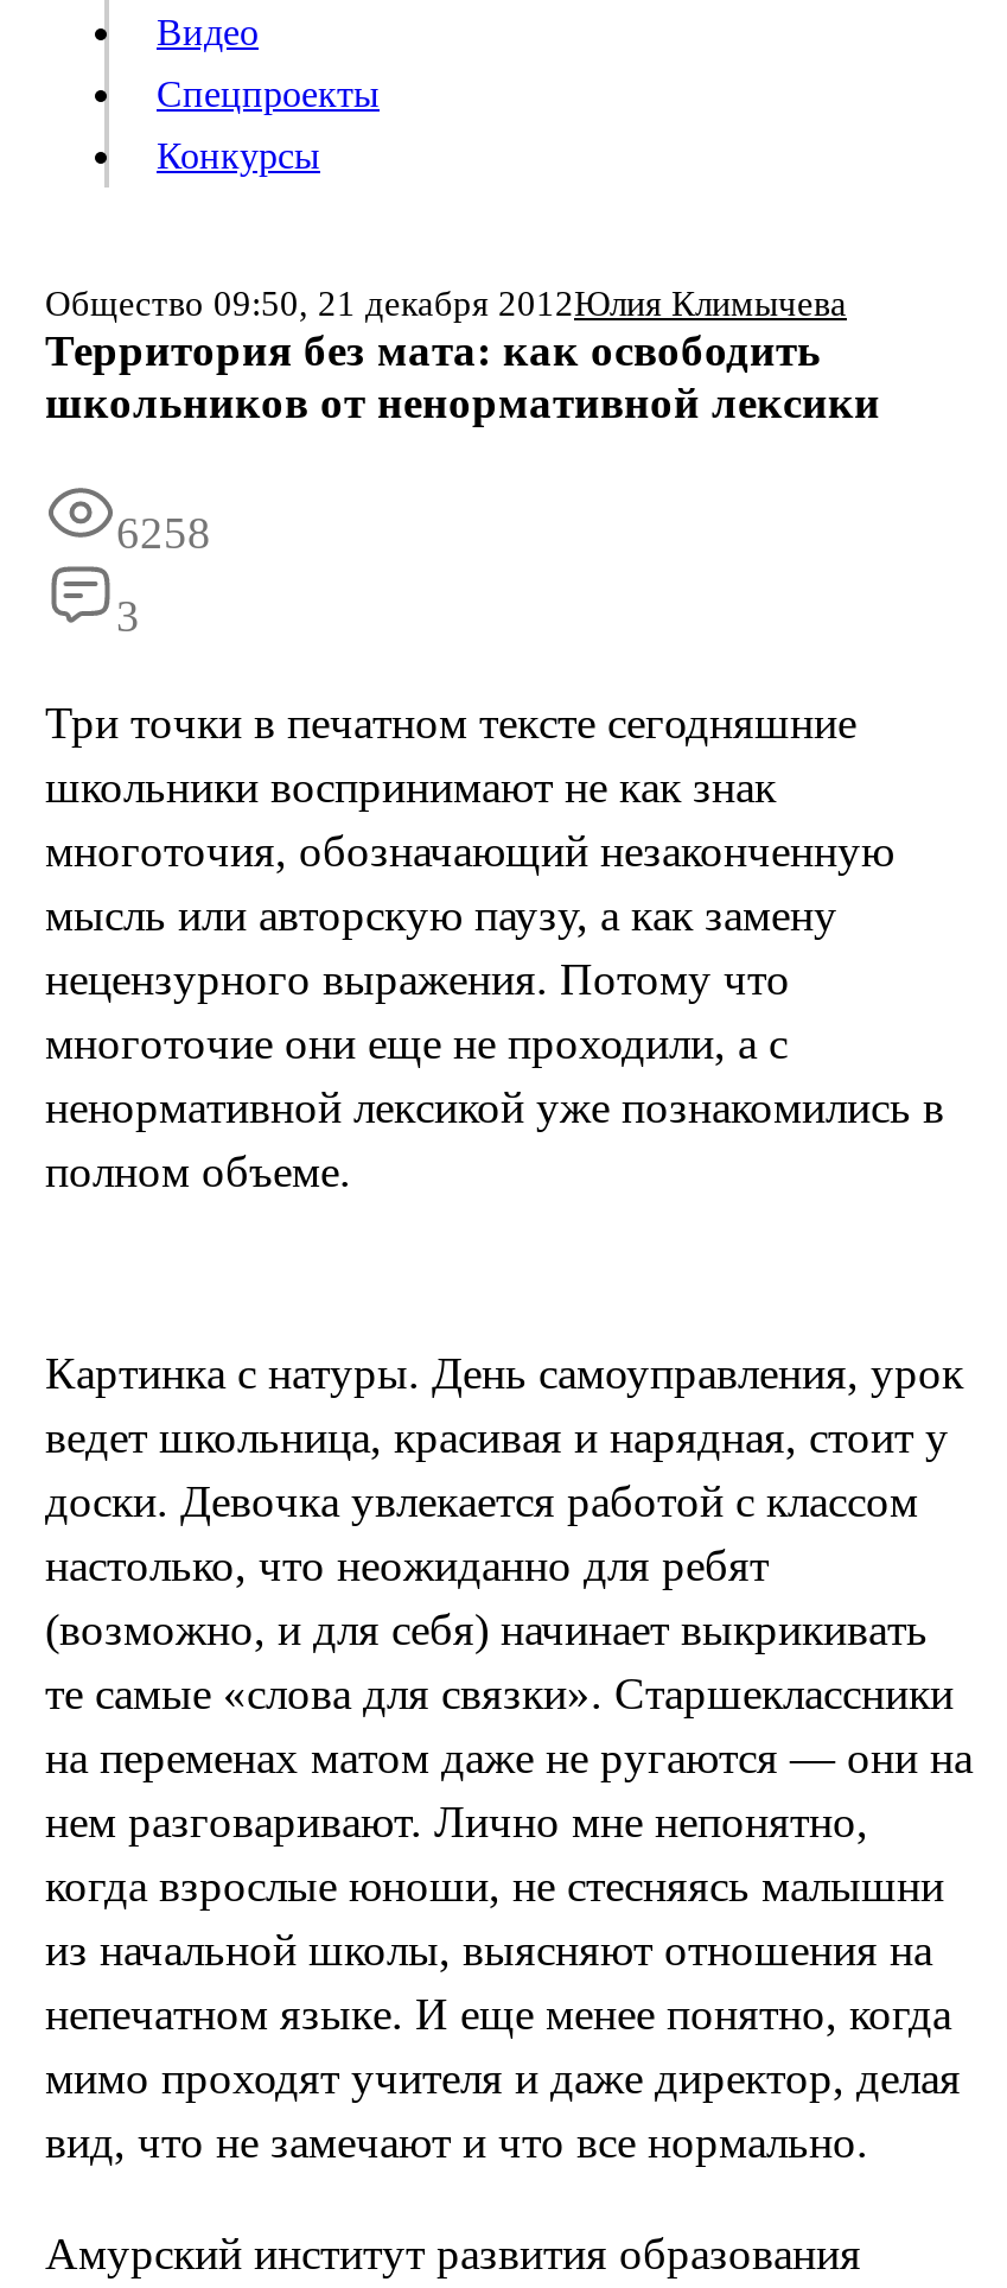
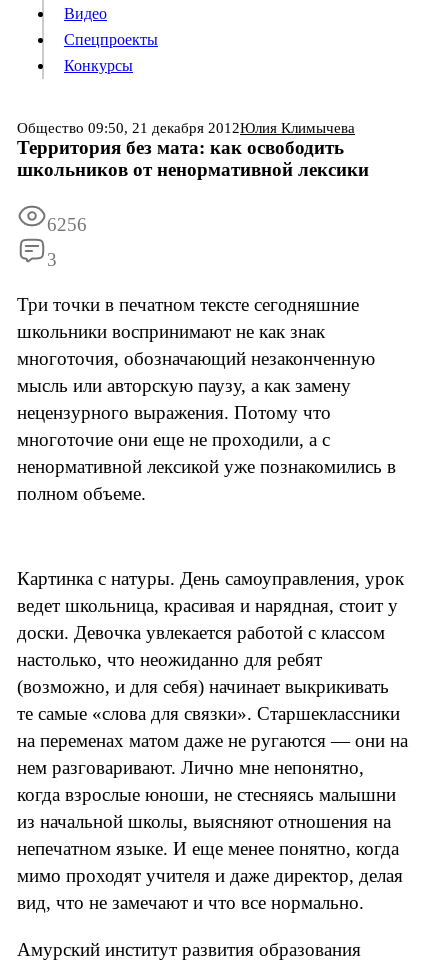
[116,509,211,558] 6258 -> [47,214,87,235] 6256

